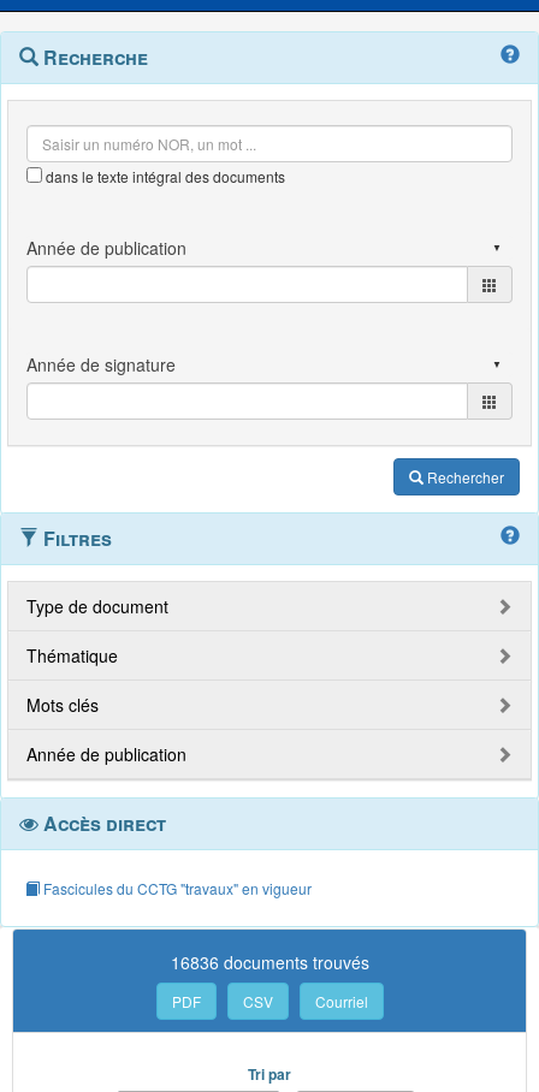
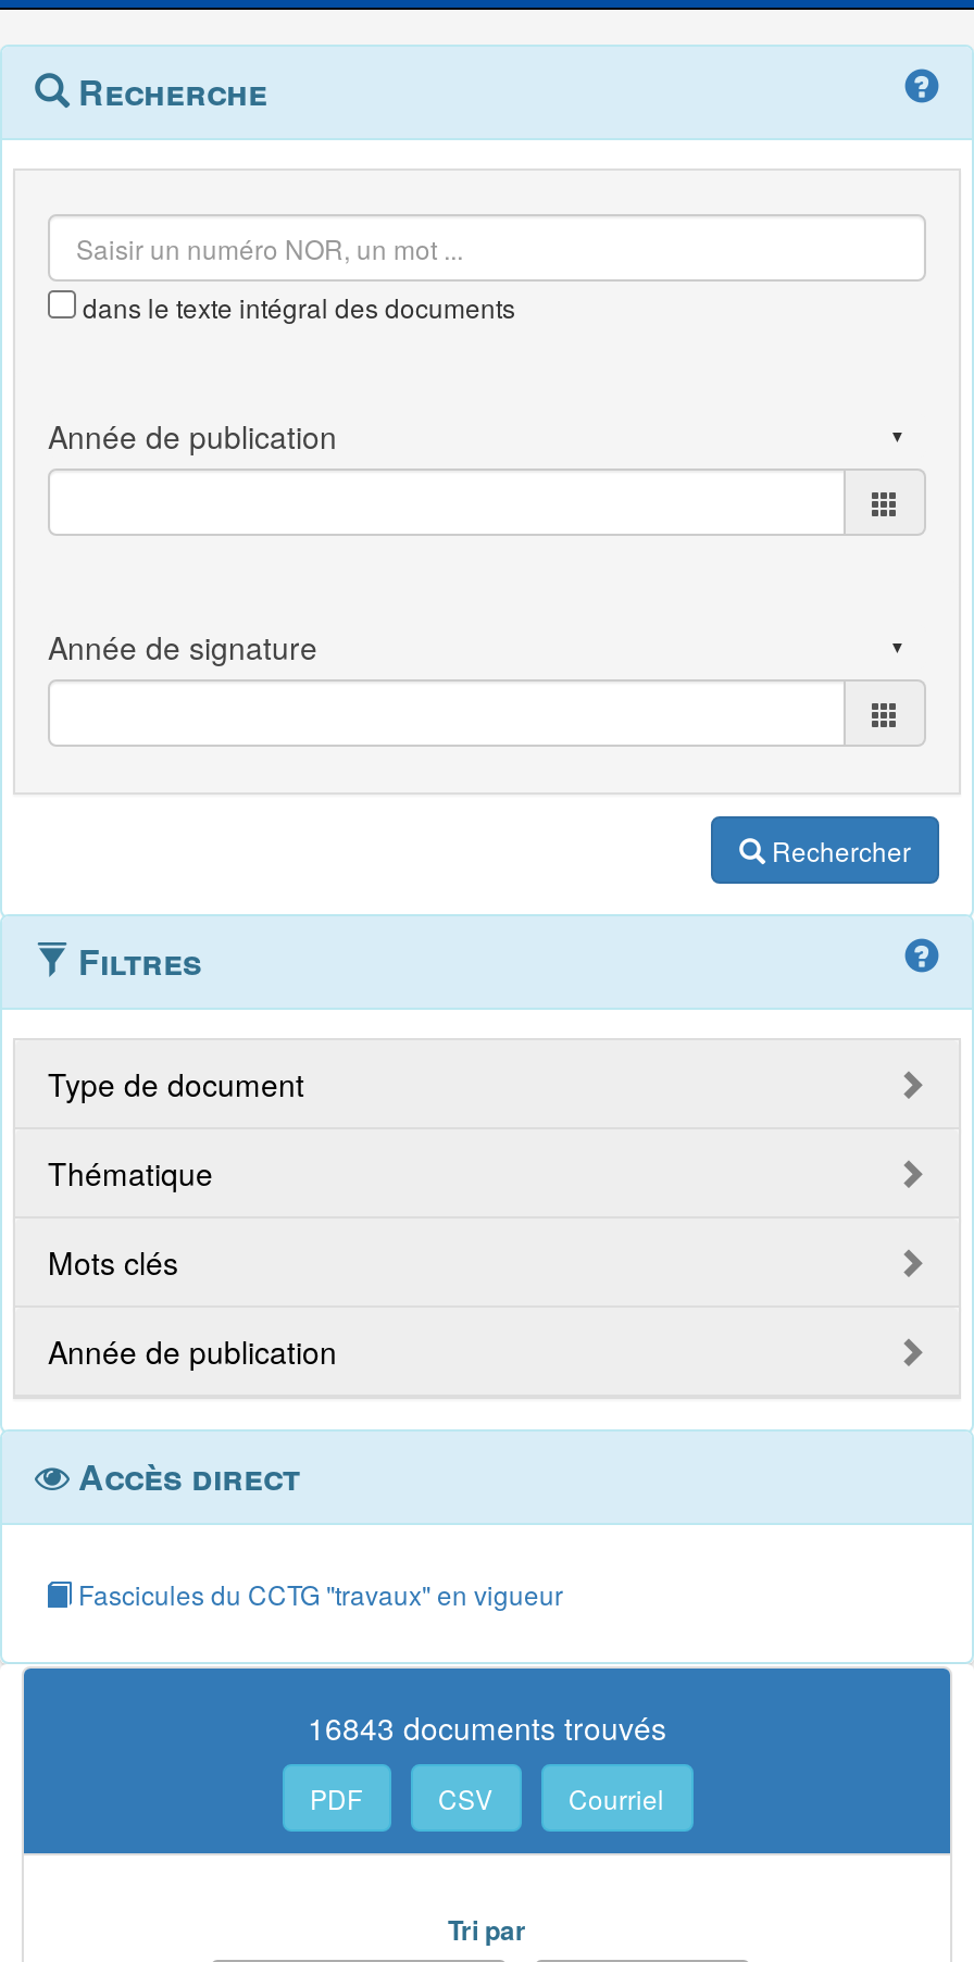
[170,950,369,974] 16836 documents trouvés -> [308,1705,666,1749] 16843 documents trouvés

